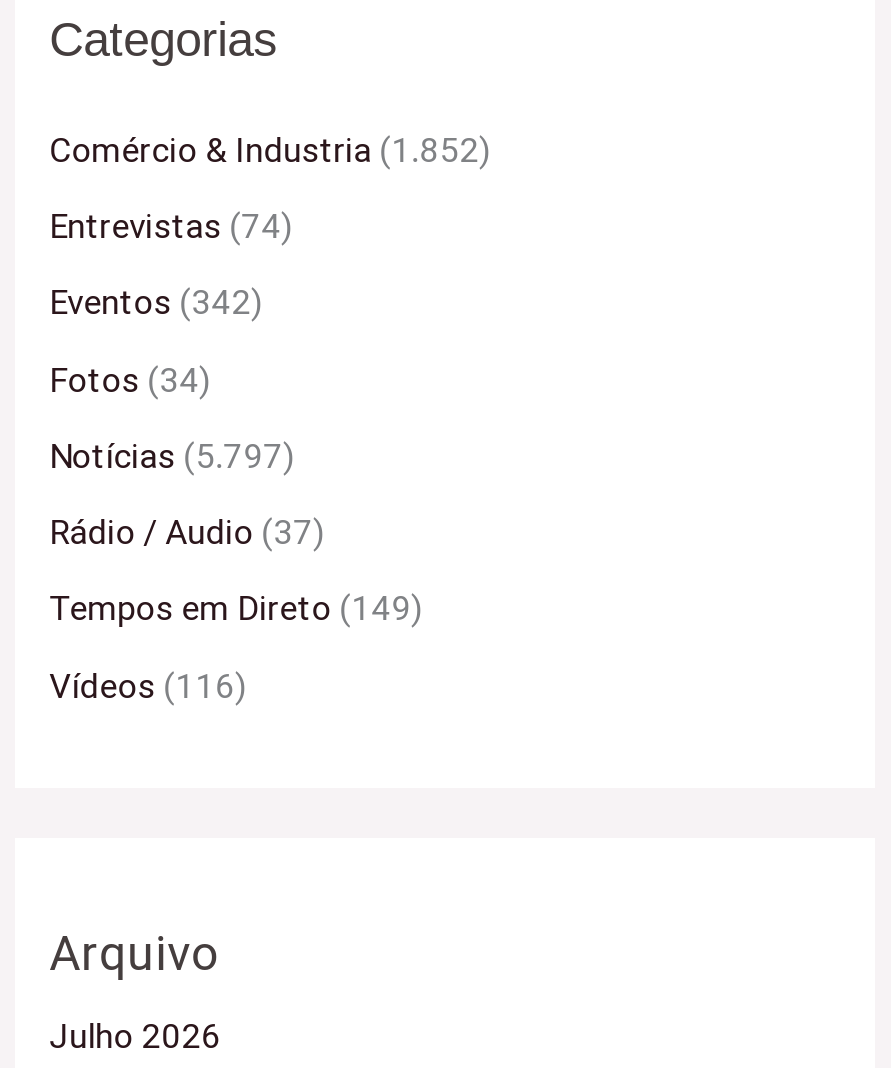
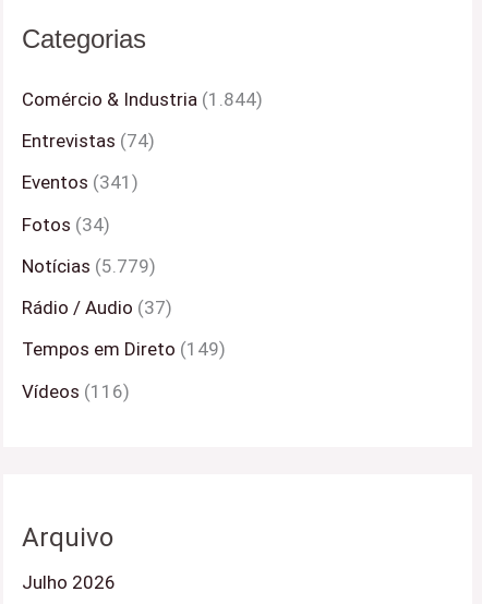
[49,130,491,170] Comércio & Industria (1.852) -> [22,88,263,110] Comércio & Industria (1.844)
[49,283,263,323] Eventos (342) -> [22,171,139,193] Eventos (341)
[49,436,295,476] Notícias (5.797) -> [22,255,156,277] Notícias (5.779)

